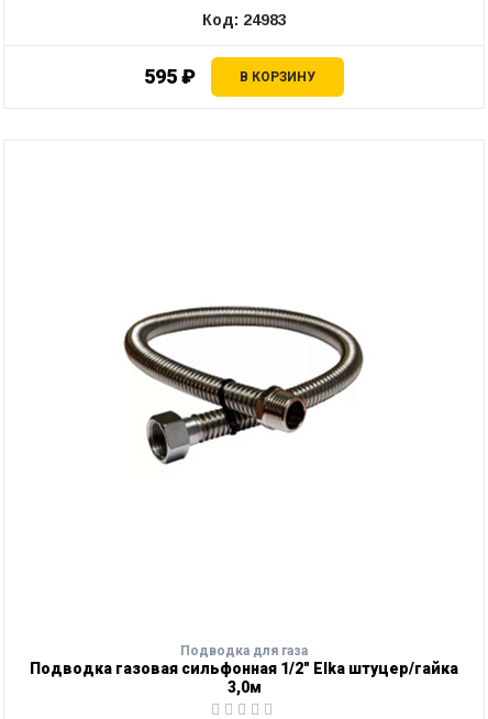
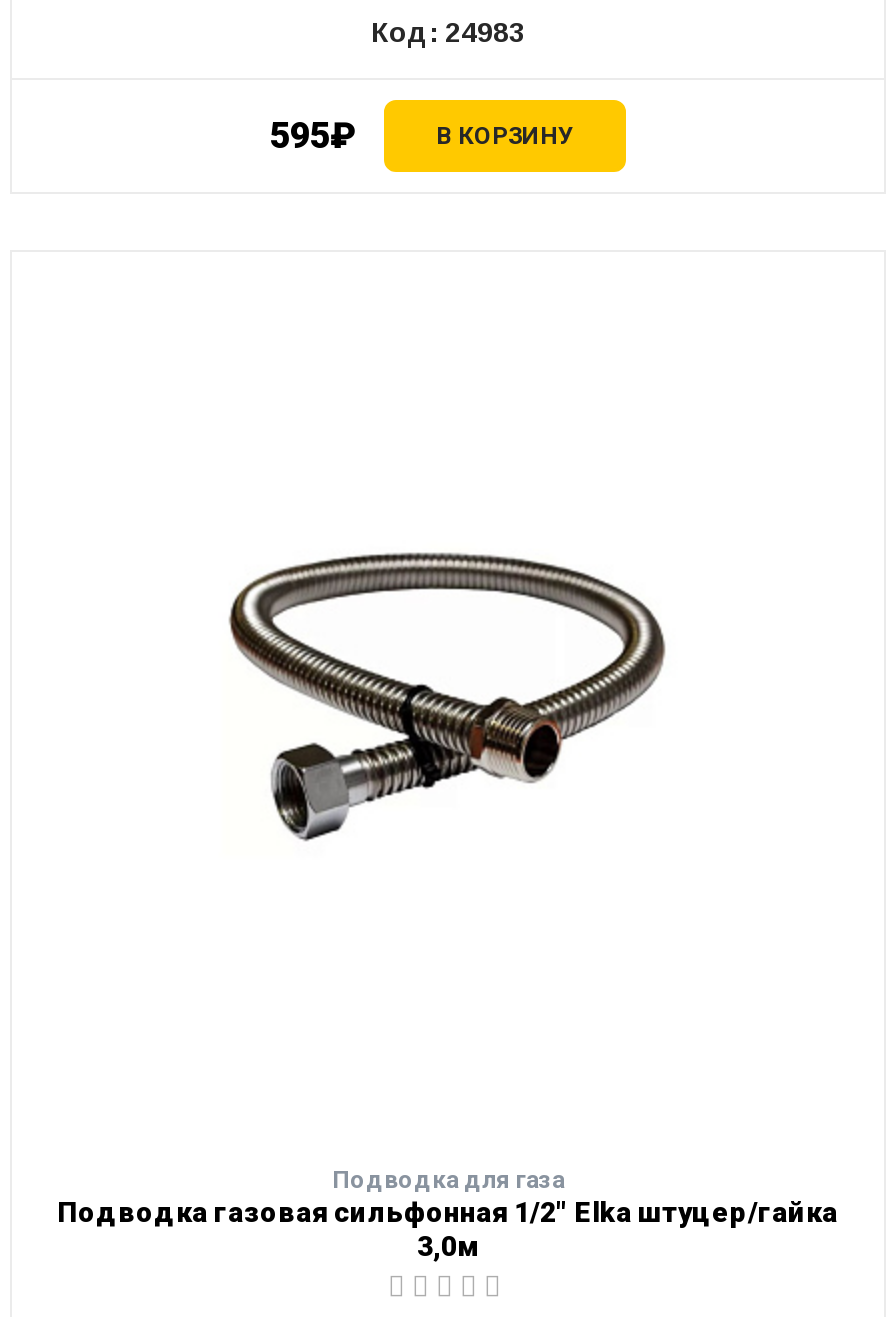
[144,65,196,88] 595 ₽ -> [270,114,356,156] 595₽

